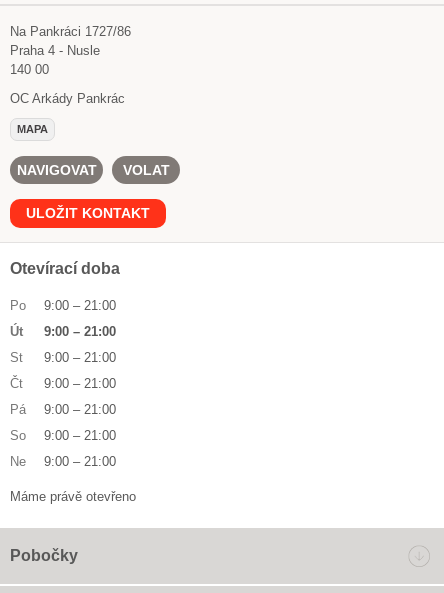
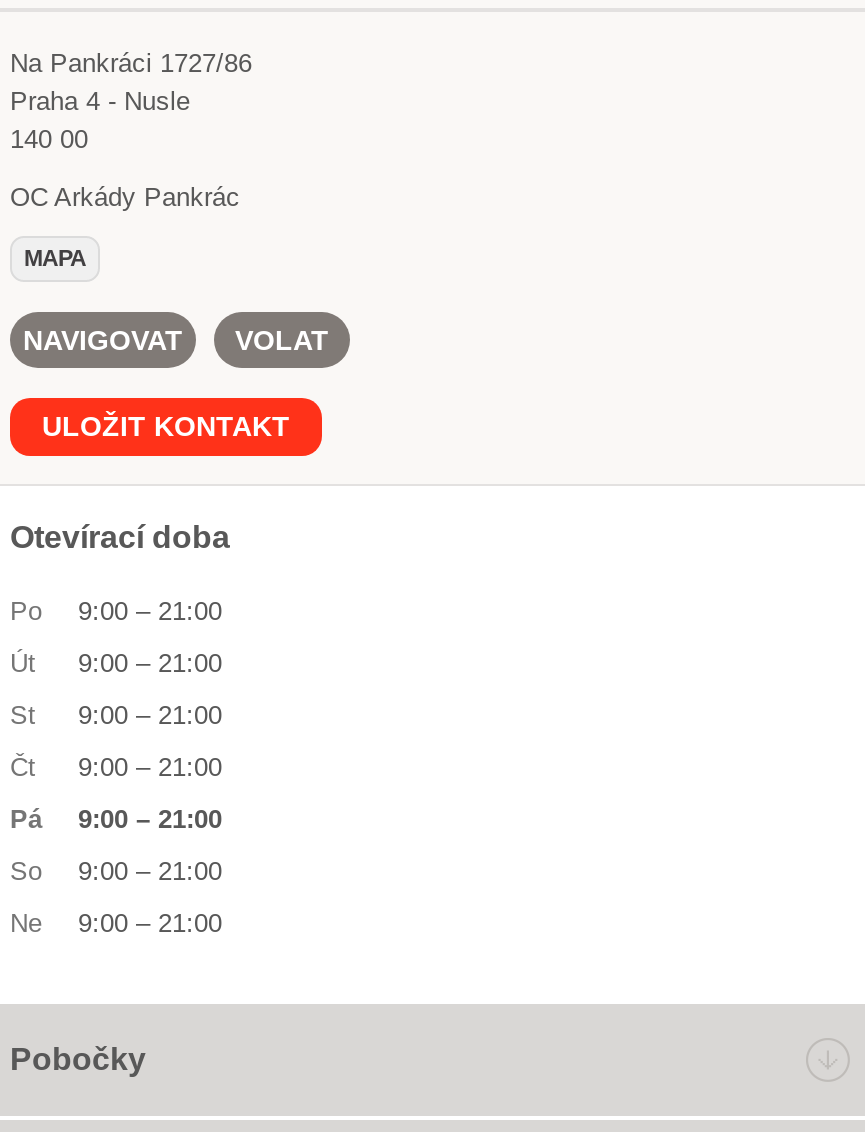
[10,489,136,504] Máme právě otevřeno -> none

